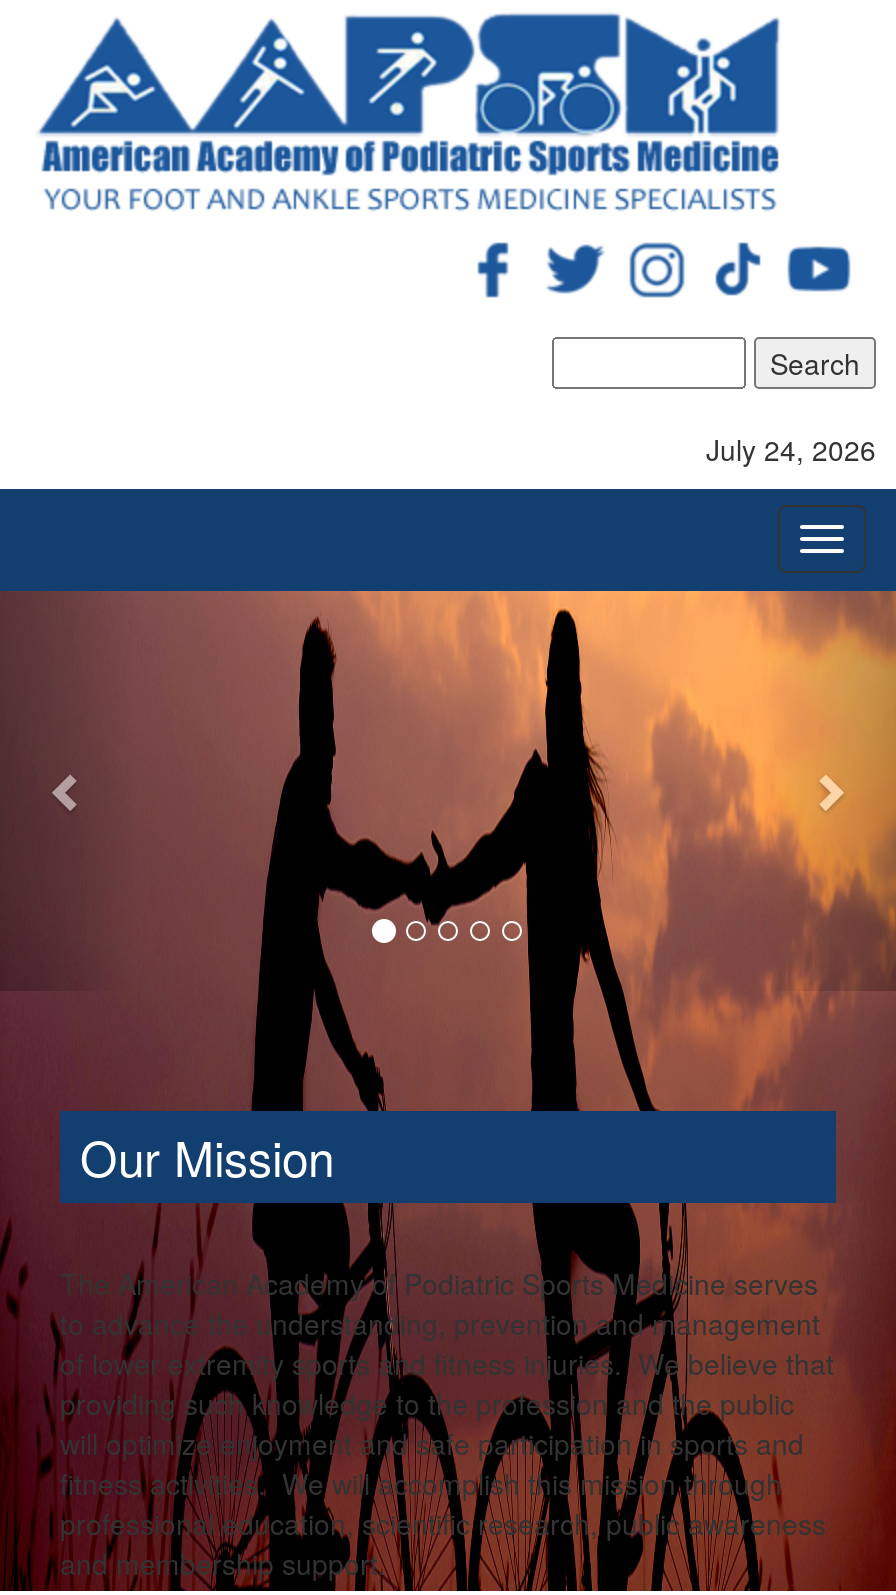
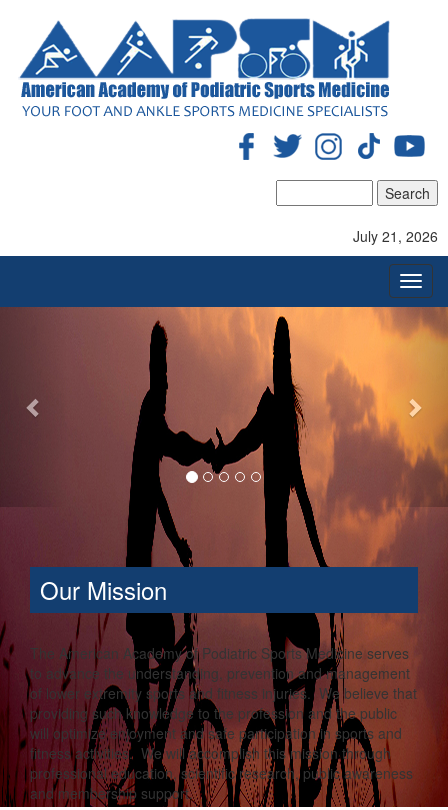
[706,429,876,469] July 24, 2026 -> [353,226,438,246] July 21, 2026

